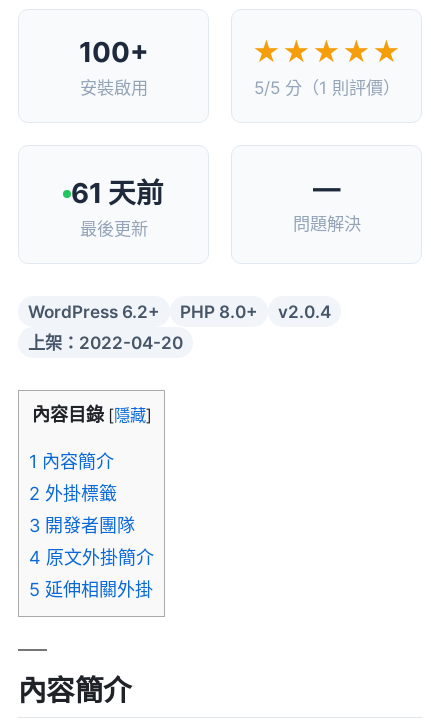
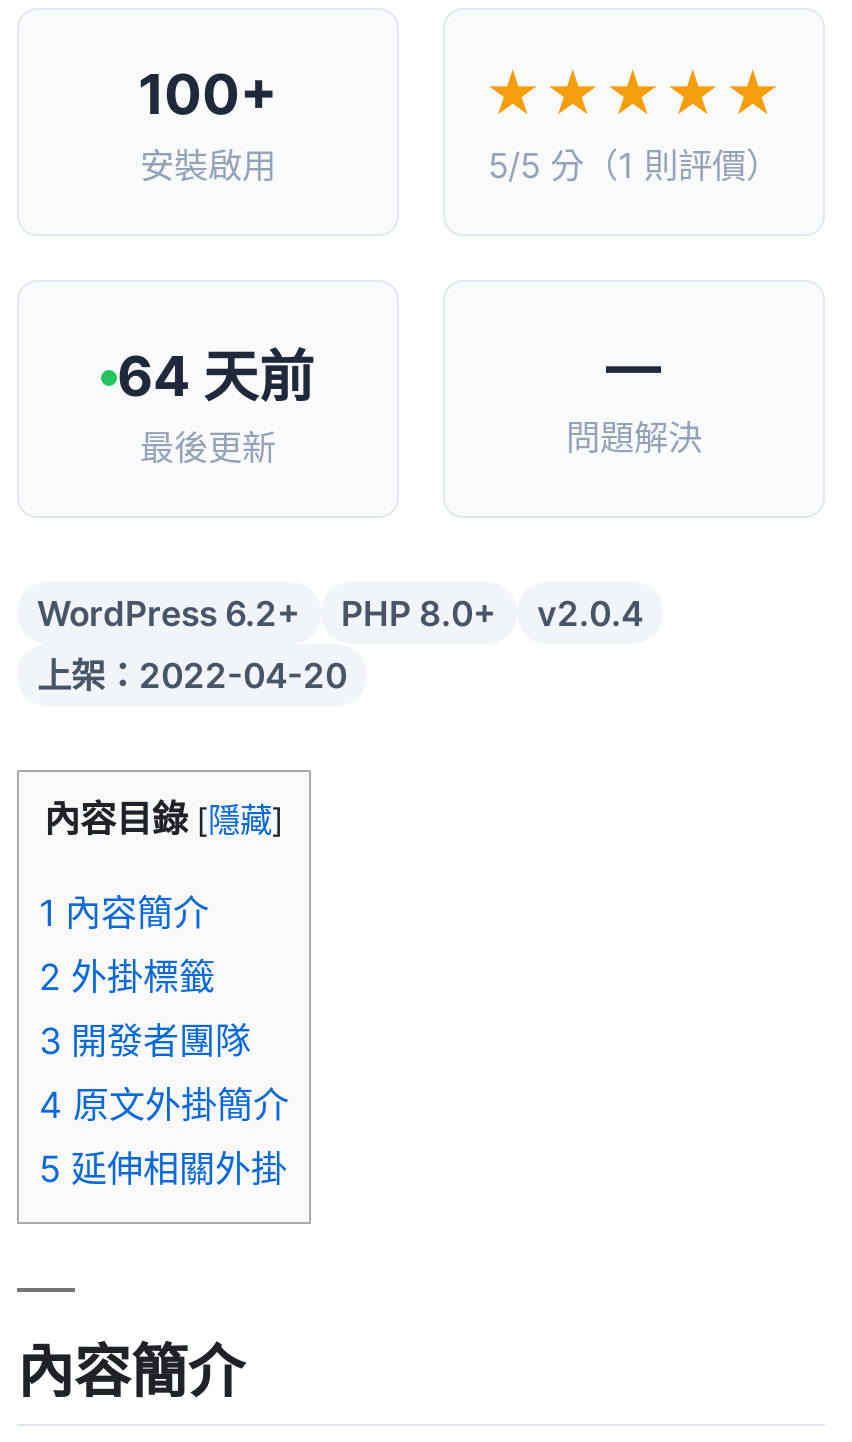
[71,176,164,210] 61 天前 -> [117,342,315,410] 64 天前

